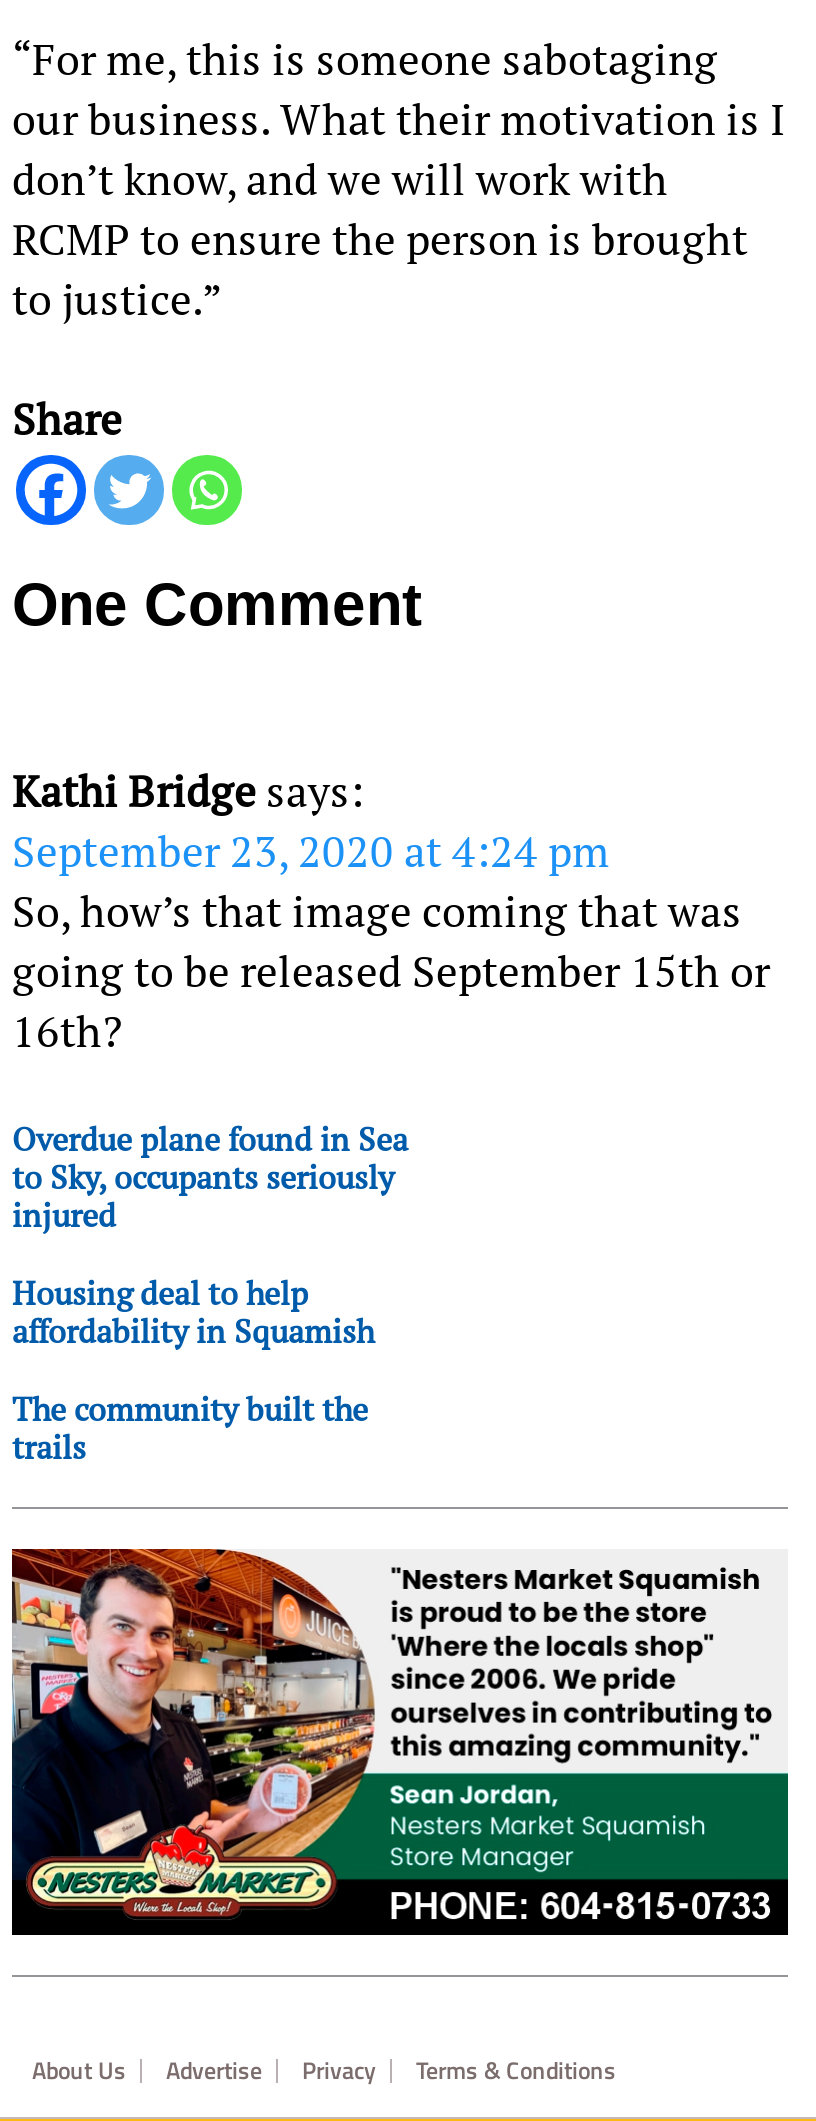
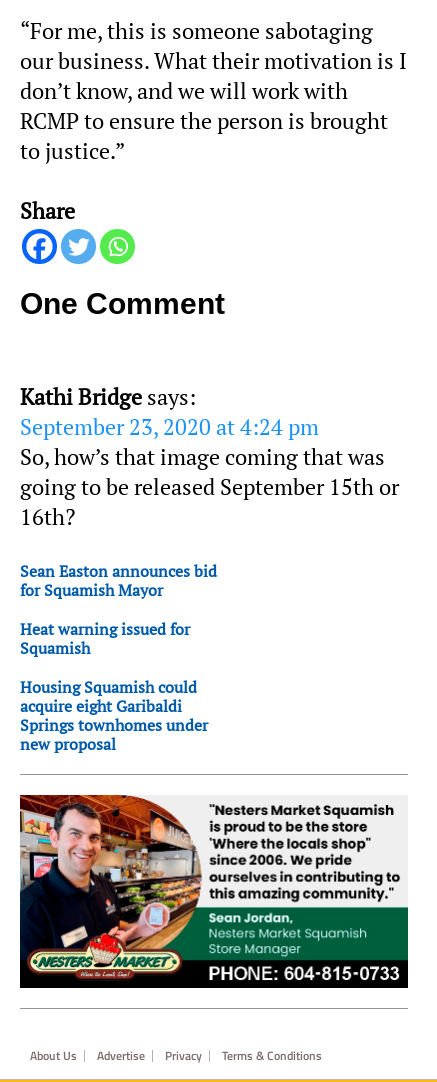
[12,1117,408,1237] Overdue plane found in Sea | to Sky, occupants seriously | injured -> [20,560,217,601] Sean Easton announces bid | for Squamish Mayor
[12,1271,374,1353] Housing deal to help | affordability in Squamish -> [20,618,190,659] Heat warning issued for | Squamish
[12,1387,368,1469] The community built the | trails -> [20,676,208,755] Housing Squamish could | acquire eight Garibaldi | Springs townhomes under | new proposal

